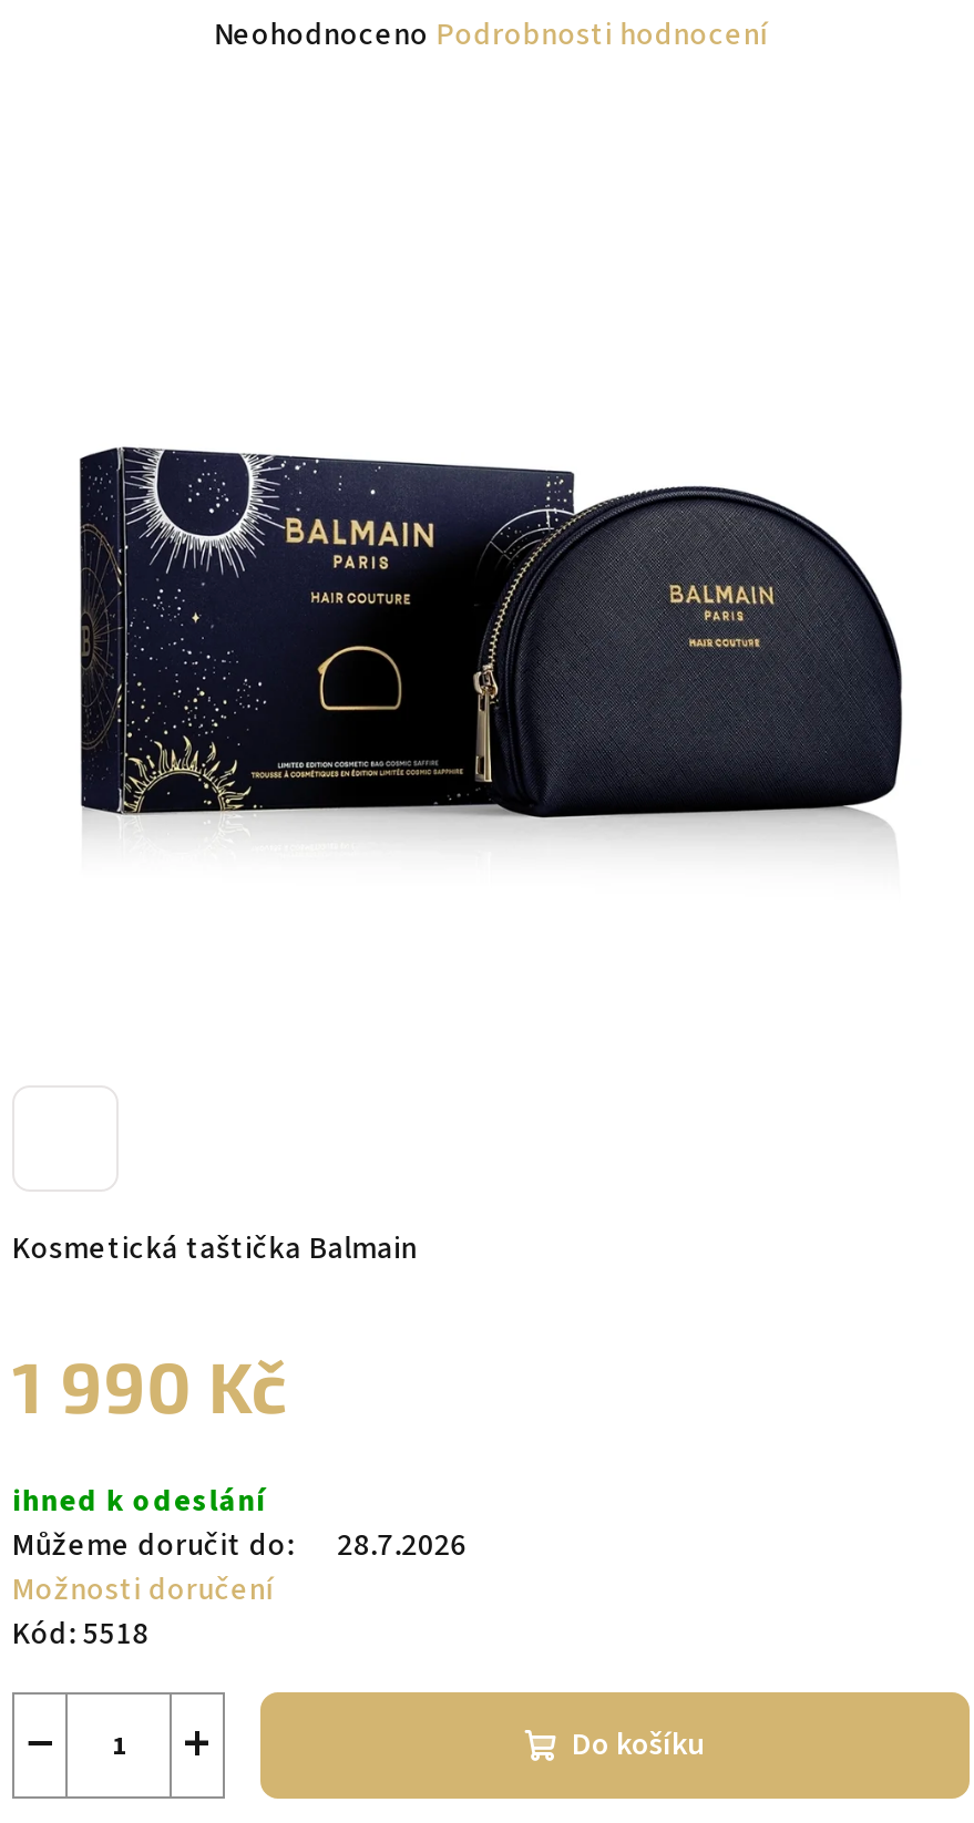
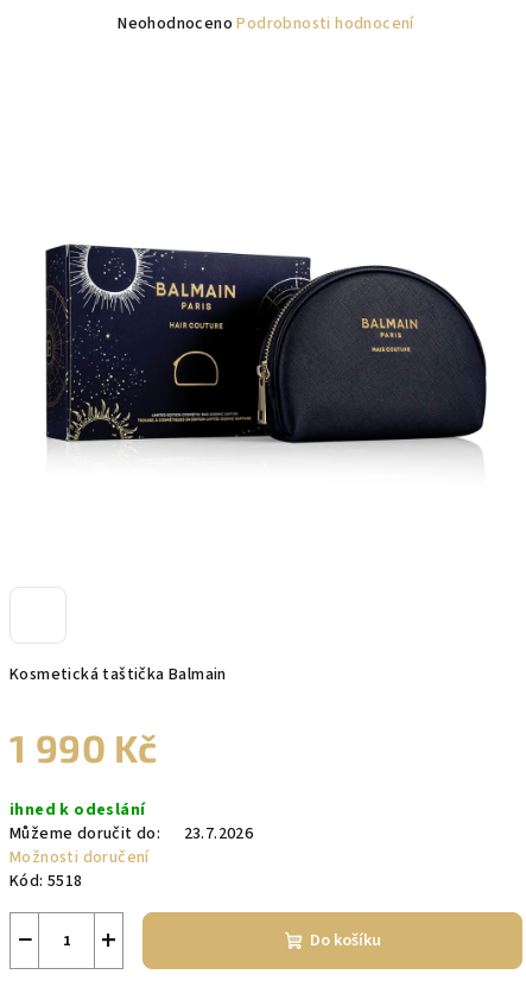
[12,1524,467,1568] Můžeme doručit do: 28.7.2026 -> [9,822,253,846] Můžeme doručit do: 23.7.2026

